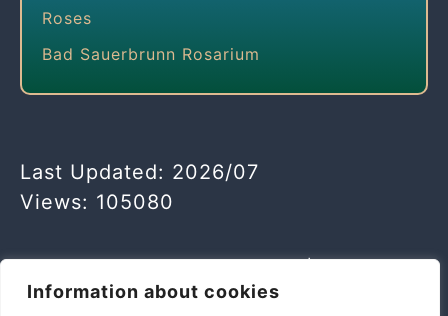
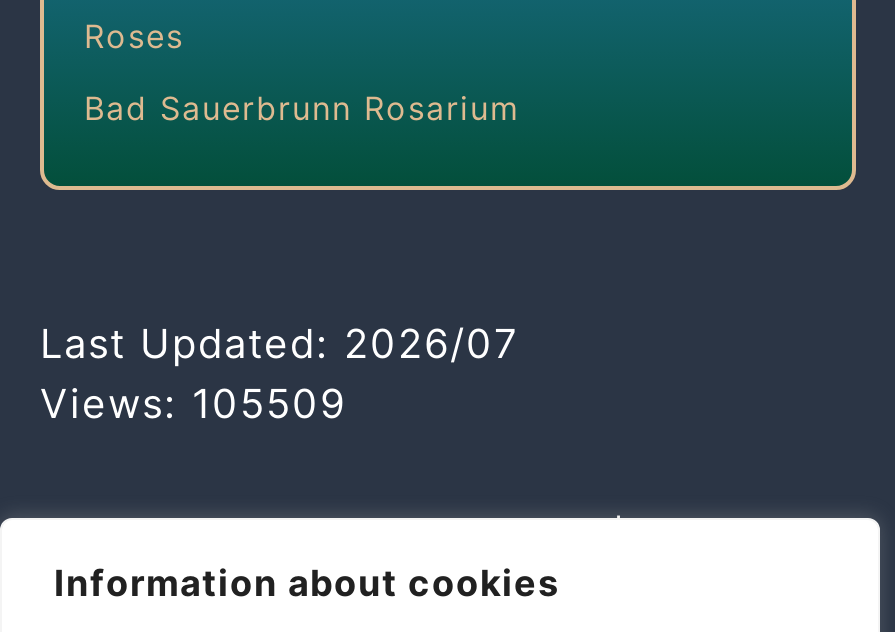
[20,190,174,214] Views: 105080 -> [40,380,346,428] Views: 105509

